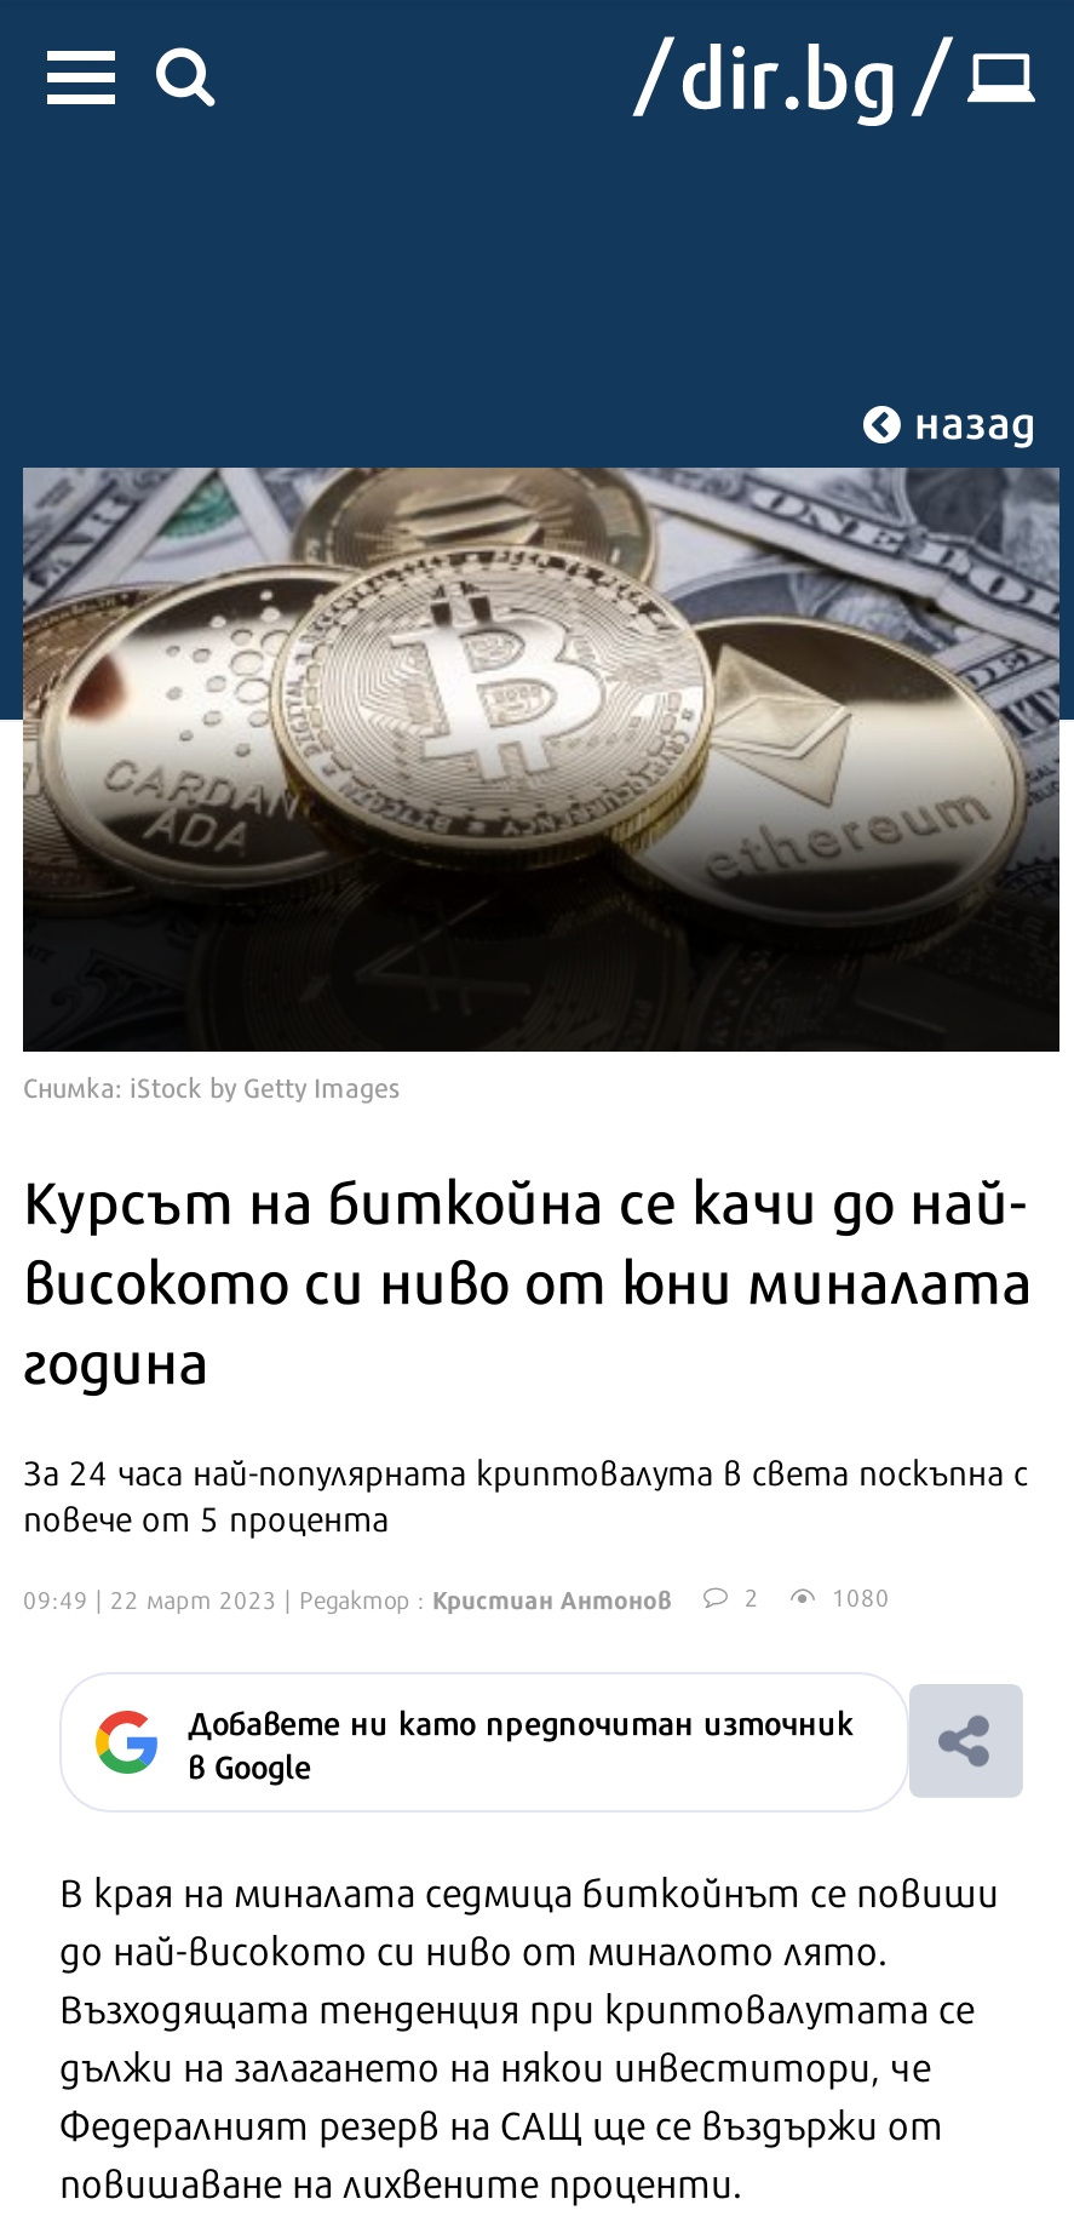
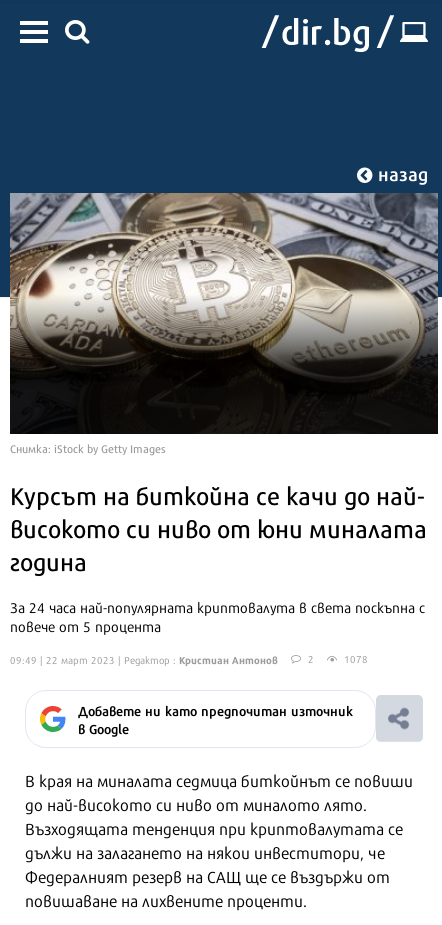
[832,1578,890,1614] 1080 -> [344,651,368,666] 1078

